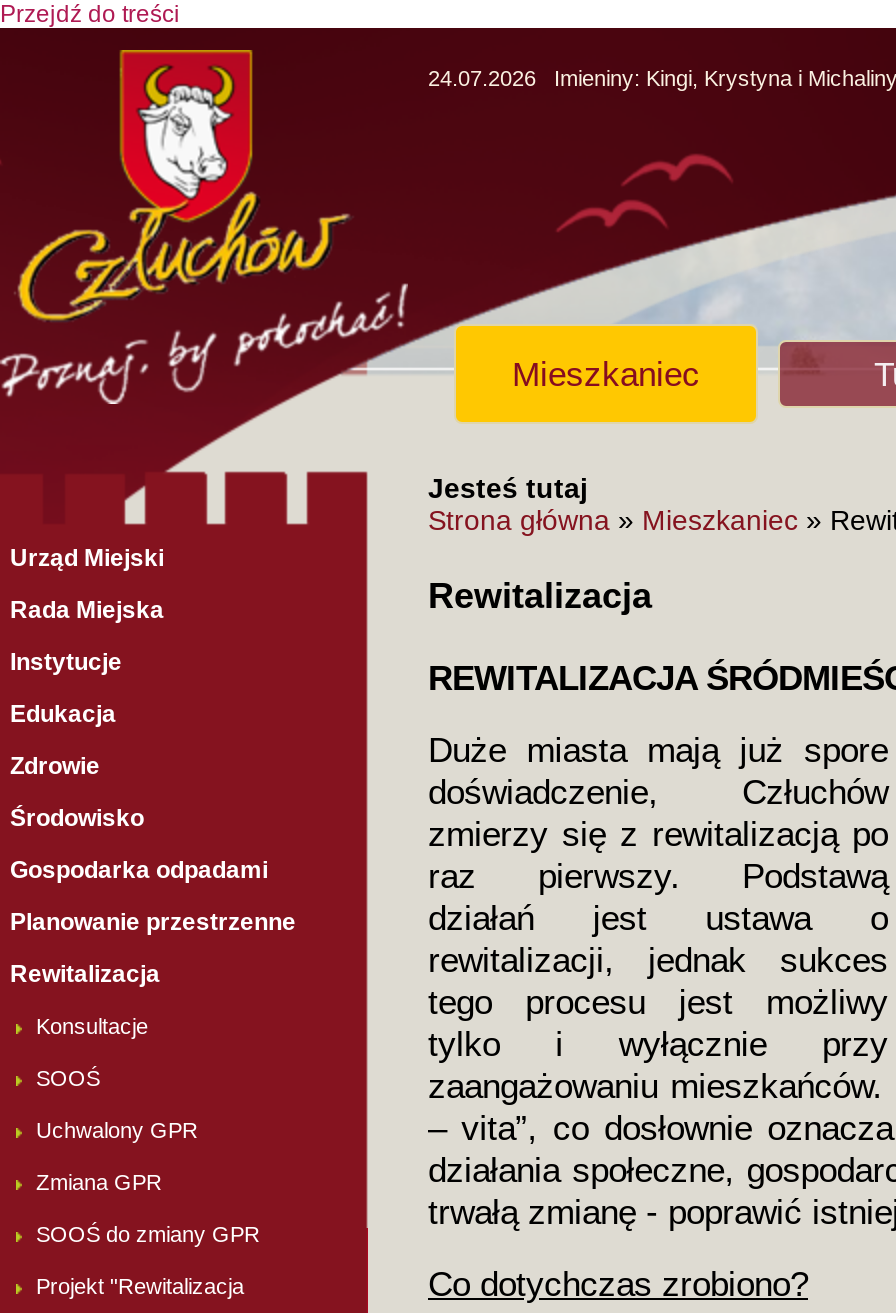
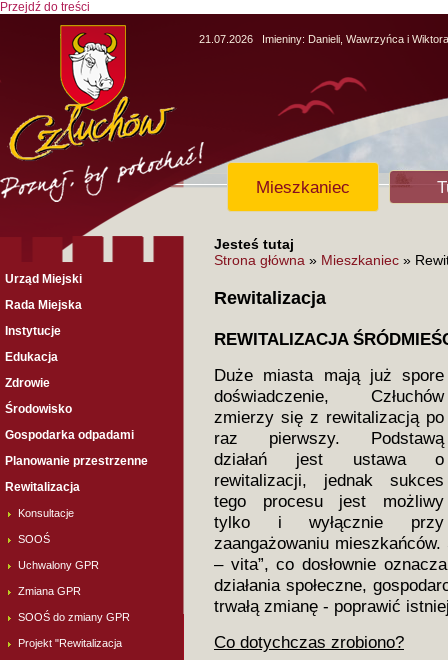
[428,66,536,90] 24.07.2026 -> [199,33,253,45] 21.07.2026
[554,66,896,90] Imieniny: Kingi, Krystyna i Michaliny -> [262,33,448,45] Imieniny: Danieli, Wawrzyńca i Wiktora

